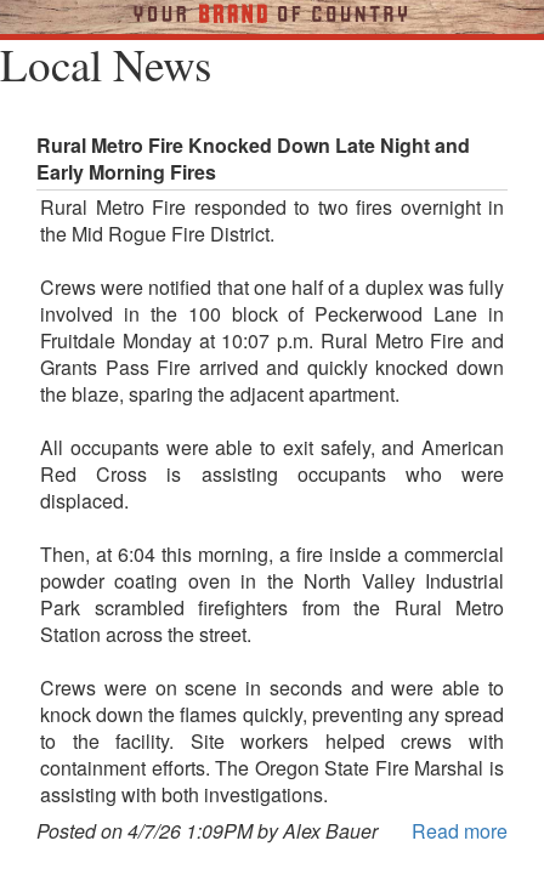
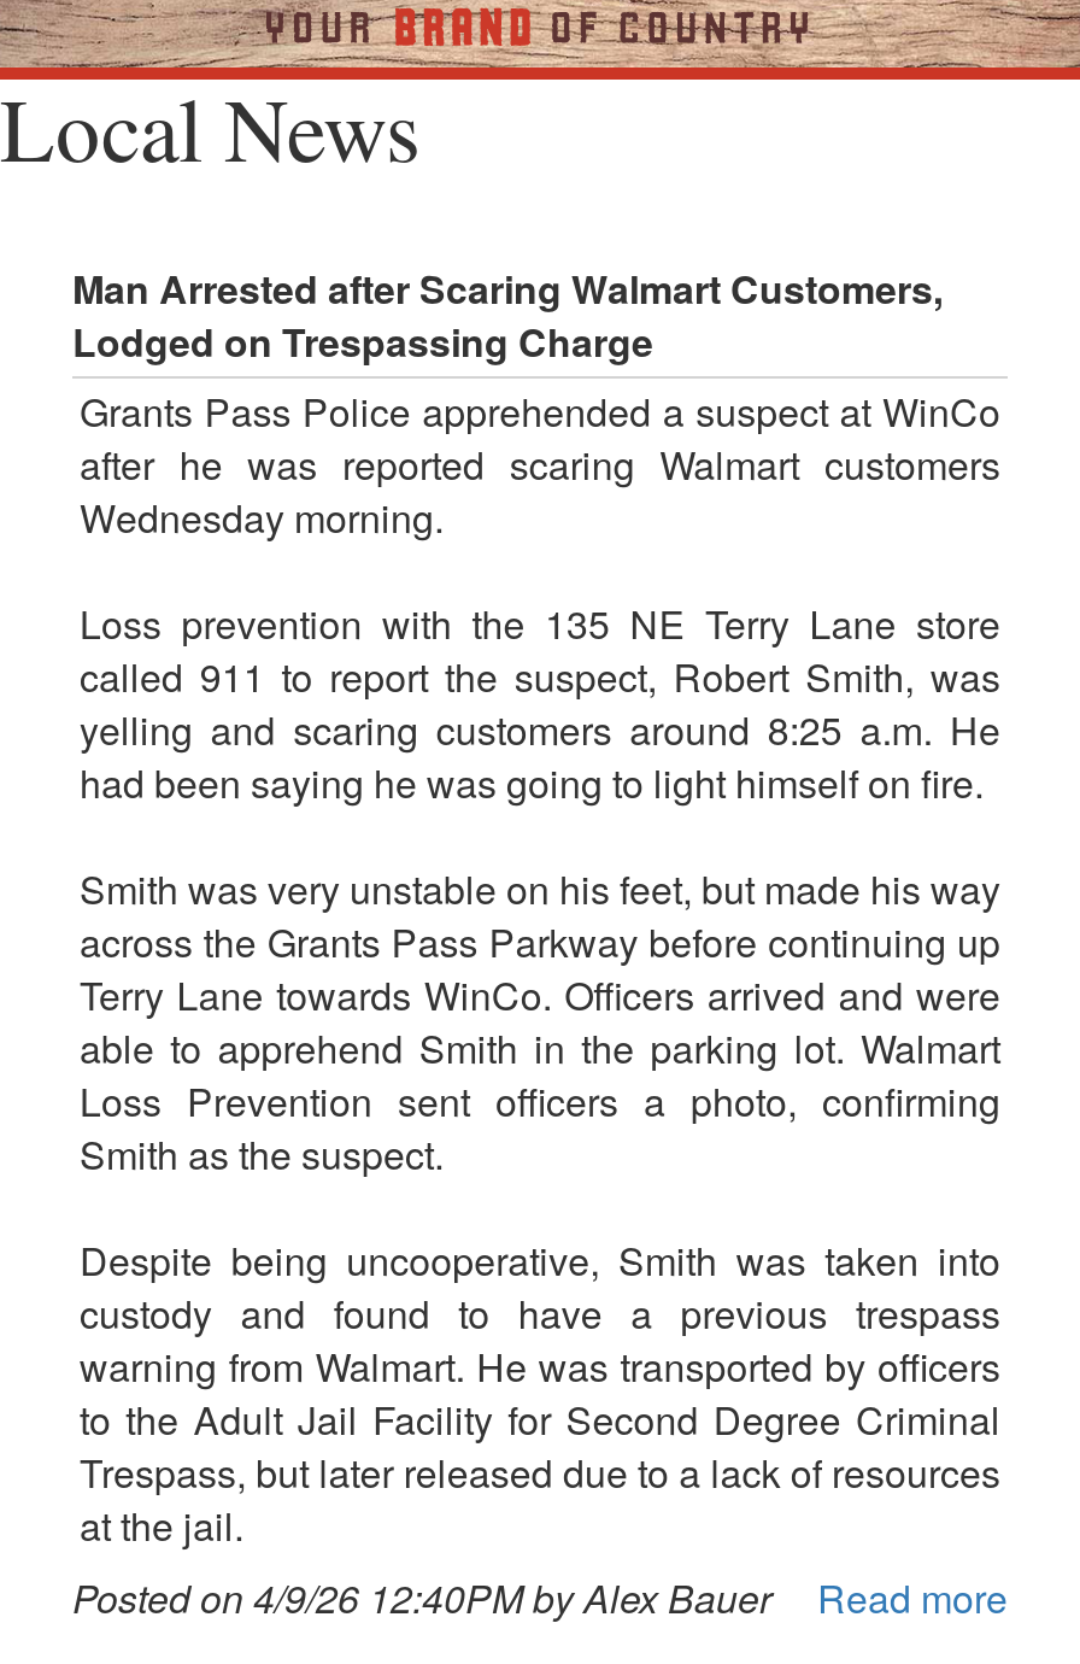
[36,131,504,845] Rural Metro Fire Knocked Down Late Night and | Early Morning Fires | Rural Metro Fire responded to two fires overnight in | the Mid Rogue Fire District. | Crews were notified that one half of a duplex was fully | involved in the 100 block of Peckerwood Lane in | Fruitdale Monday at 10:07 p.m. Rural Metro Fire and | Grants Pass Fire arrived and quickly knocked down | the blaze, sparing the adjacent apartment. | All occupants were able to exit safely, and American | Red Cross is assisting occupants who were | displaced. | Then, at 6:04 this morning, a fire inside a commercial | powder coating oven in the North Valley Industrial | Park scrambled firefighters from the Rural Metro | Station across the street. | Crews were on scene in seconds and were able to | knock down the flames quickly, preventing any spread | to the facility. Site workers helped crews with | containment efforts. The Oregon State Fire Marshal is | assisting with both investigations. | Posted on 4/7/26 1:09PM by Alex Bauer -> [72,261,1000,1626] Man Arrested after Scaring Walmart Customers, | Lodged on Trespassing Charge | Grants Pass Police apprehended a suspect at WinCo | after he was reported scaring Walmart customers | Wednesday morning. | Loss prevention with the 135 NE Terry Lane store | called 911 to report the suspect, Robert Smith, was | yelling and scaring customers around 8:25 a.m. He | had been saying he was going to light himself on fire. | Smith was very unstable on his feet, but made his way | across the Grants Pass Parkway before continuing up | Terry Lane towards WinCo. Officers arrived and were | able to apprehend Smith in the parking lot. Walmart | Loss Prevention sent officers a photo, confirming | Smith as the suspect. | Despite being uncooperative, Smith was taken into | custody and found to have a previous trespass | warning from Walmart. He was transported by officers | to the Adult Jail Facility for Second Degree Criminal | Trespass, but later released due to a lack of resources | at the jail. | Posted on 4/9/26 12:40PM by Alex Bauer

